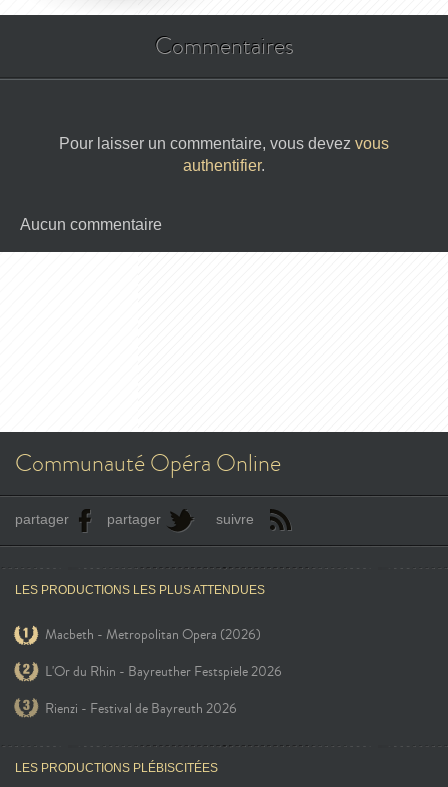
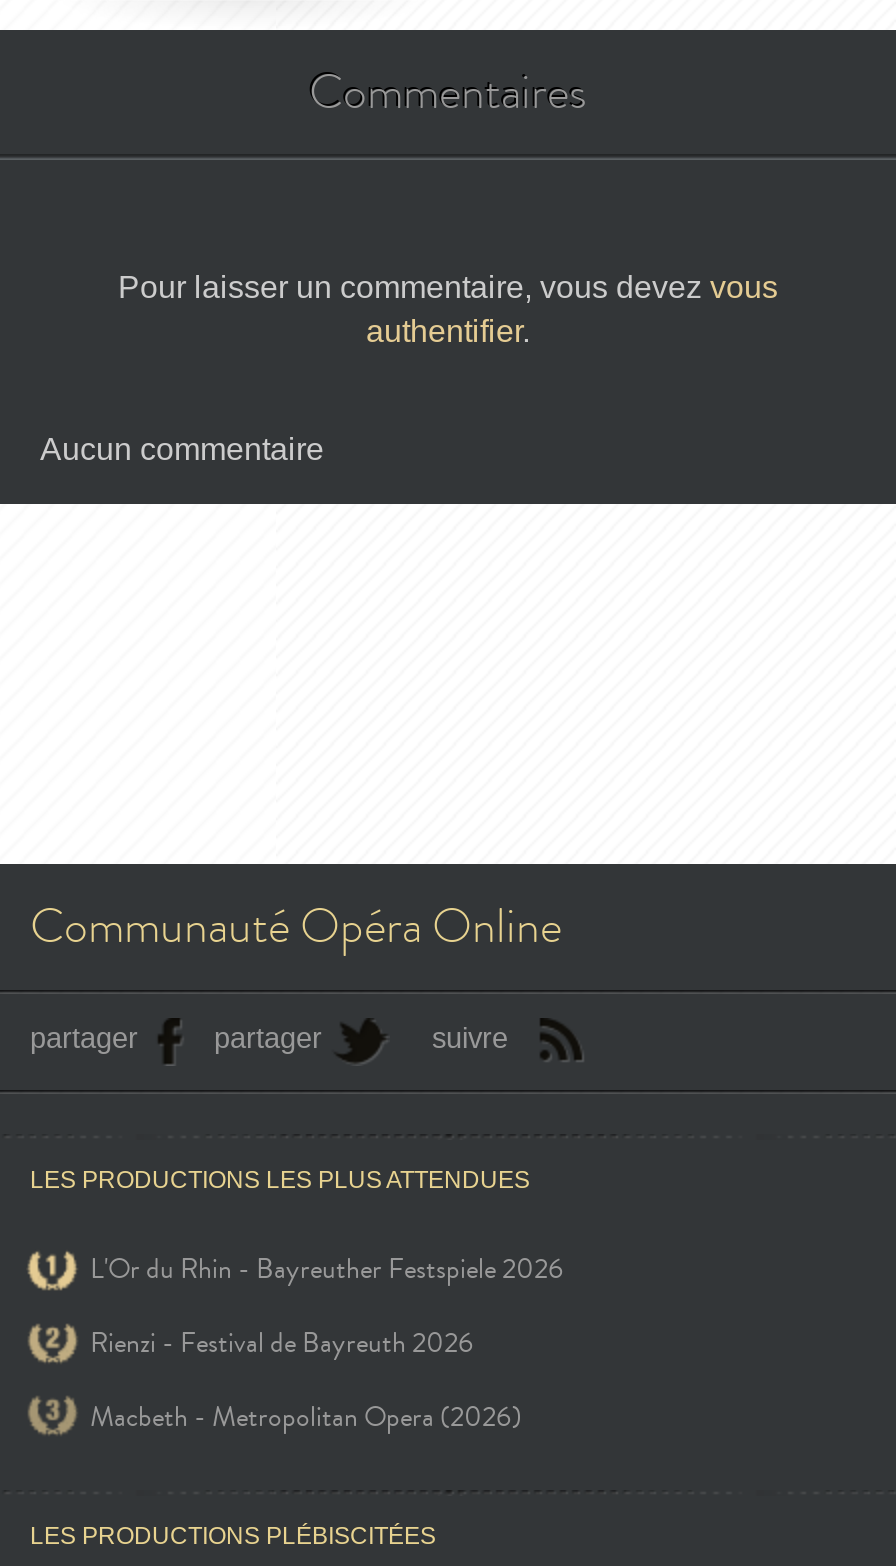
moved [45,625,261,644] -> [90,1398,522,1436]: Macbeth - Metropolitan Opera (2026)
moved [45,662,282,718] -> [90,1250,564,1362]: L'Or du Rhin - Bayreuther Festspiele 2026 | Rienzi - Festival de Bayreuth 2026

